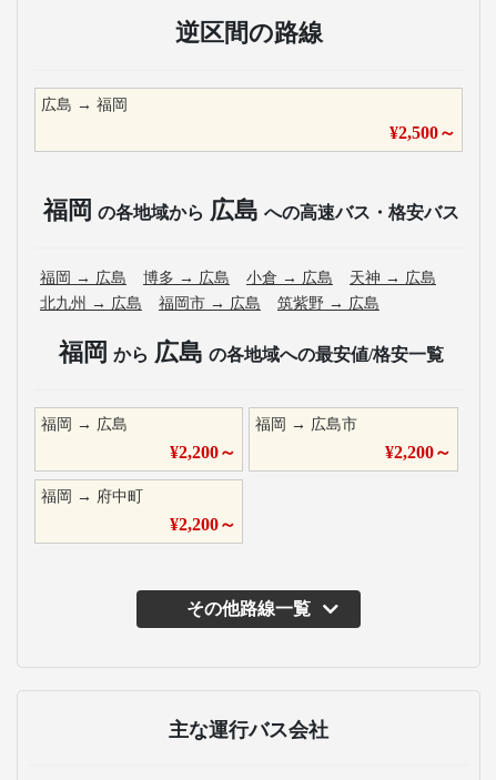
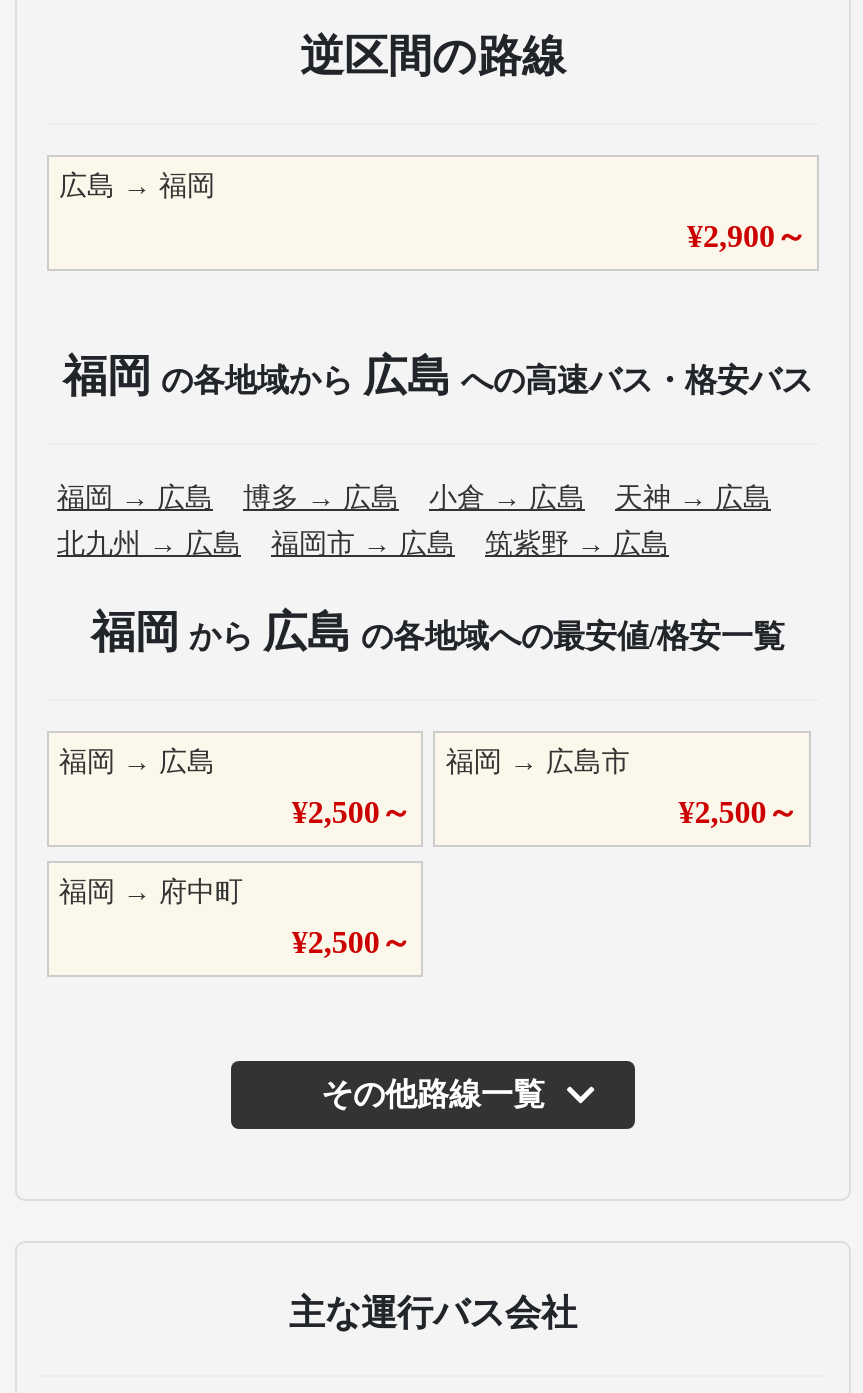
[389,123,456,142] ¥2,500～ -> [687,219,807,253] ¥2,900～
[170,443,237,462] ¥2,200～ -> [292,795,412,829] ¥2,500～
[385,443,451,462] ¥2,200～ -> [678,795,798,829] ¥2,500～
[170,515,237,534] ¥2,200～ -> [292,925,412,959] ¥2,500～

